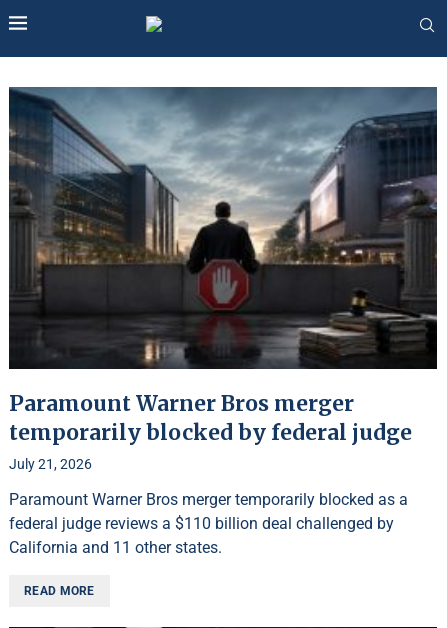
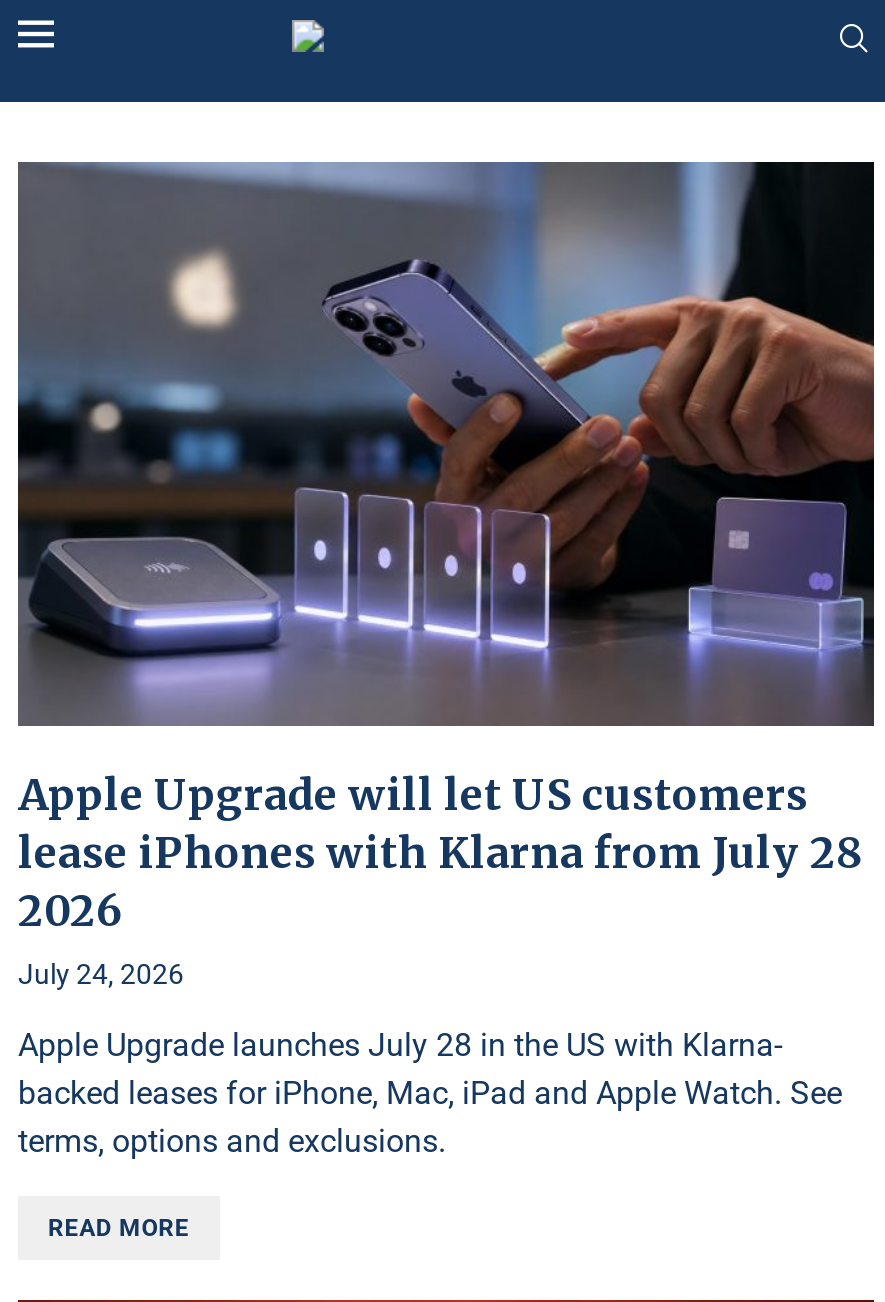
[9,86,438,472] [image] | Paramount Warner Bros merger | temporarily blocked by federal judge | July 21, 2026 -> [18,162,876,991] [image] | Apple Upgrade will let US customers | lease iPhones with Klarna from July 28 | 2026 | July 24, 2026
[9,490,408,557] Paramount Warner Bros merger temporarily blocked as a | federal judge reviews a $110 billion deal challenged by | California and 11 other states. -> [18,1027,842,1161] Apple Upgrade launches July 28 in the US with Klarna- | backed leases for iPhone, Mac, iPad and Apple Watch. See | terms, options and exclusions.

